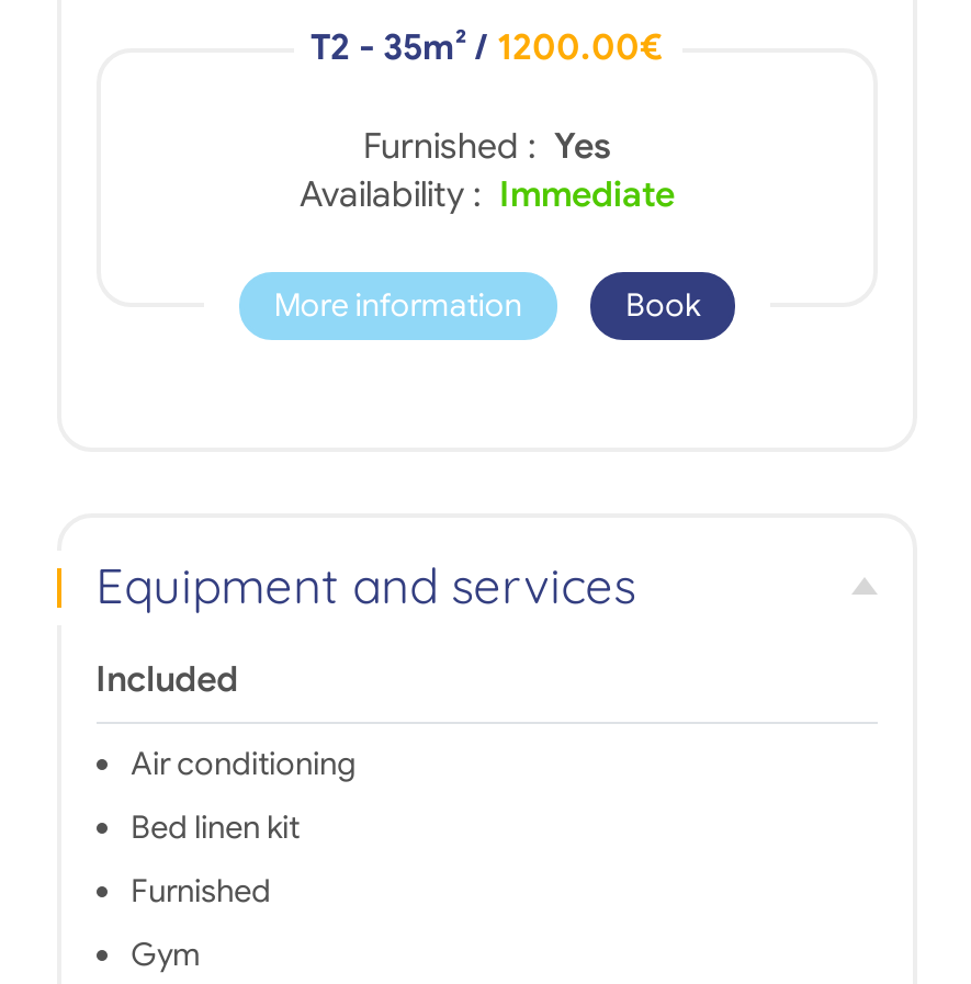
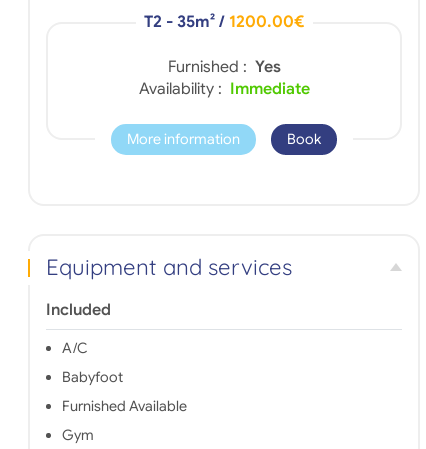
[131,743,357,782] Air conditioning -> [62,338,88,356] A/C
[131,806,300,846] Bed linen kit -> [62,367,123,385] Babyfoot
[131,870,271,909] Furnished -> [62,396,187,414] Furnished Available

